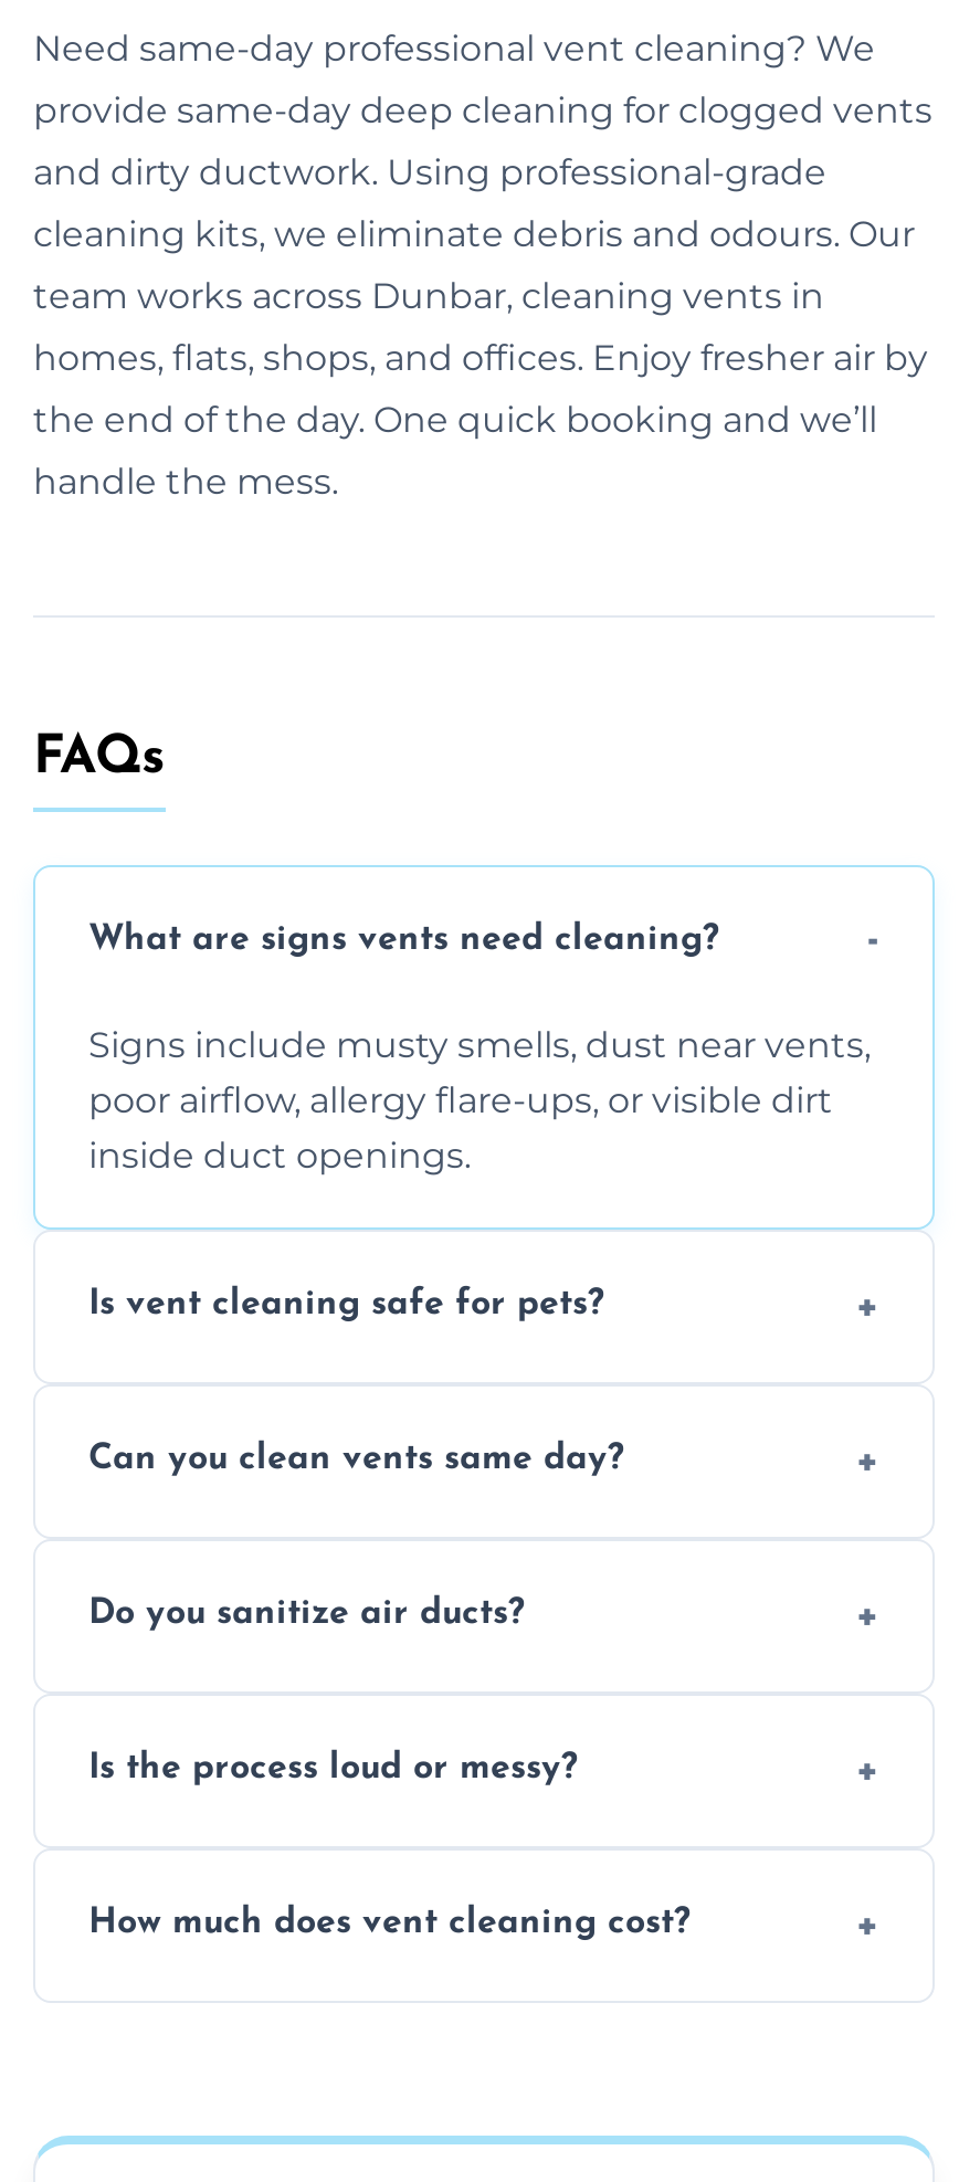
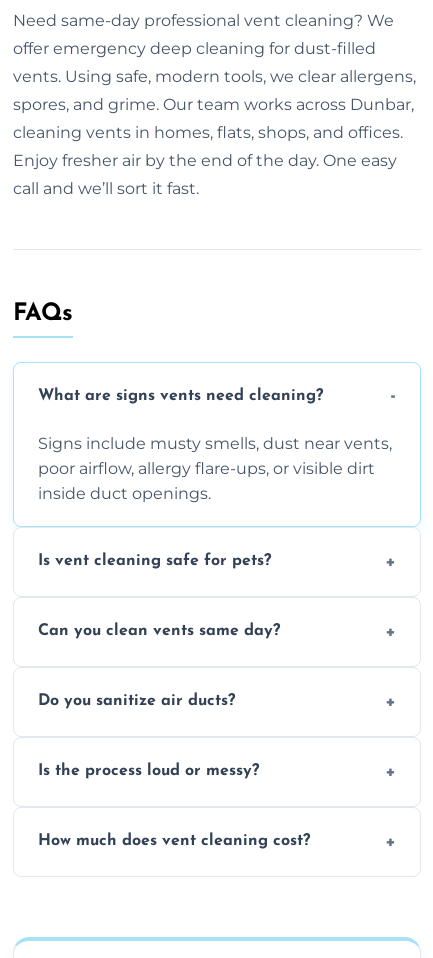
[33,89,932,502] provide same-day deep cleaning for clogged vents | and dirty ductwork. Using professional-grade | cleaning kits, we eliminate debris and odours. Our | team works across Dunbar, cleaning vents in | homes, flats, shops, and offices. Enjoy fresher air by | the end of the day. One quick booking and we’ll | handle the mess. -> [13,39,416,198] offer emergency deep cleaning for dust-filled | vents. Using safe, modern tools, we clear allergens, | spores, and grime. Our team works across Dunbar, | cleaning vents in homes, flats, shops, and offices. | Enjoy fresher air by the end of the day. One easy | call and we’ll sort it fast.

